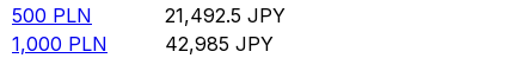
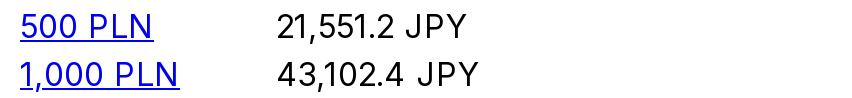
[165,4,286,28] 21,492.5 JPY -> [276,7,468,47] 21,551.2 JPY
[165,32,274,56] 42,985 JPY -> [276,55,480,95] 43,102.4 JPY

